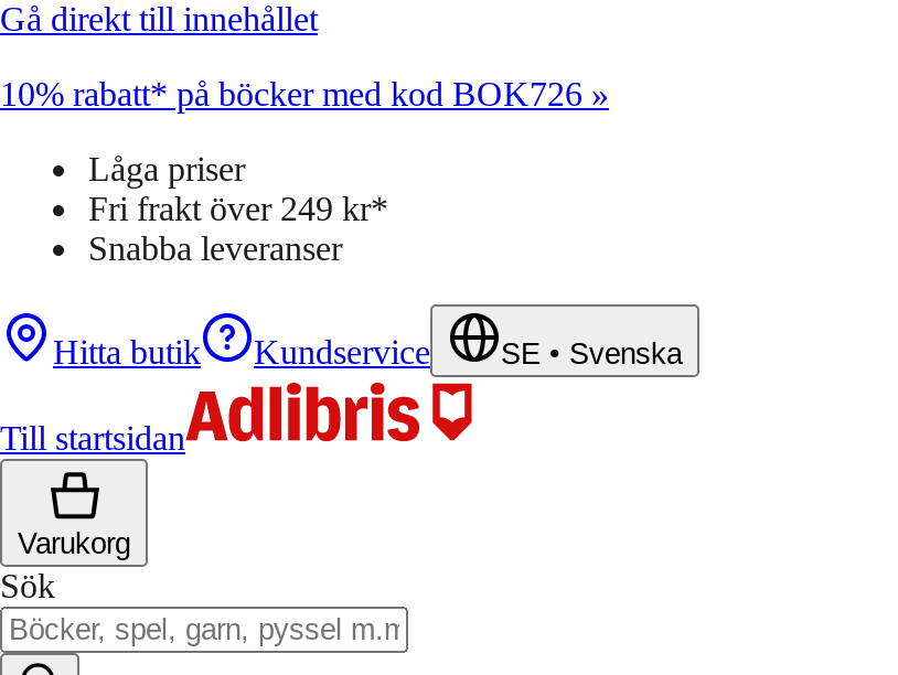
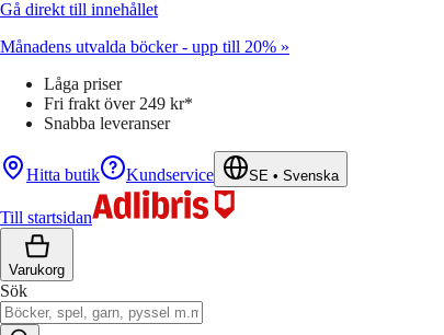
[0,75,609,113] 10% rabatt* på böcker med kod BOK726 » -> [0,37,289,56] Månadens utvalda böcker - upp till 20% »

